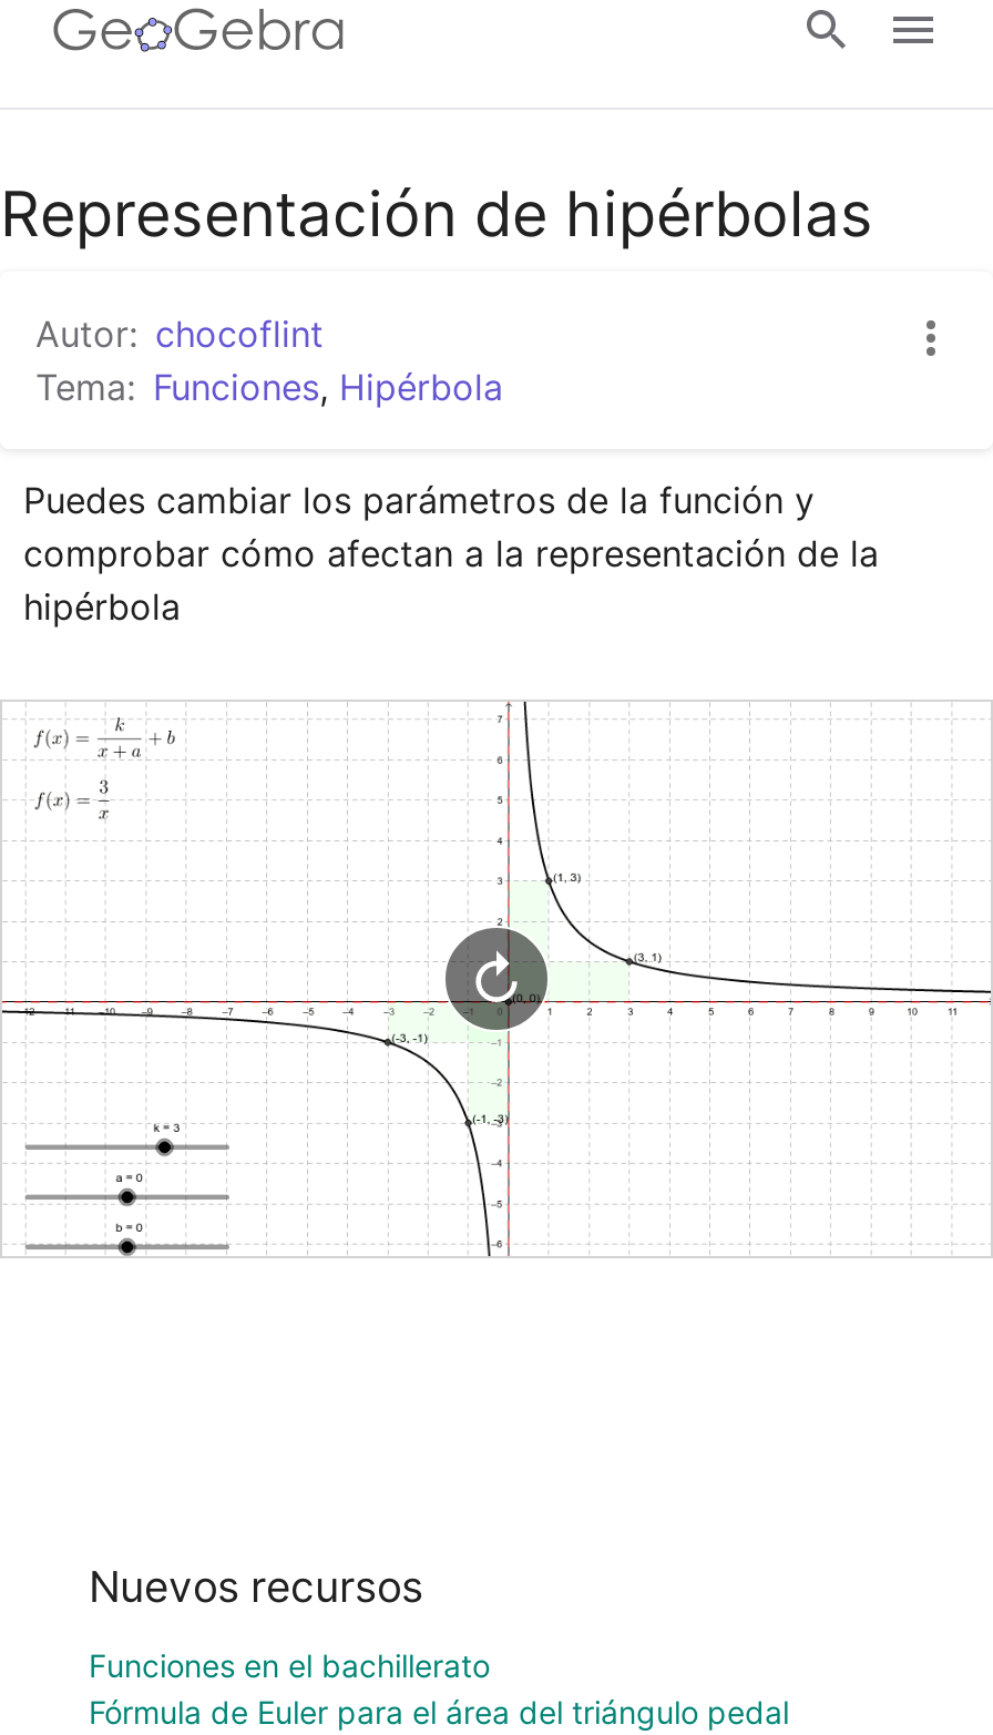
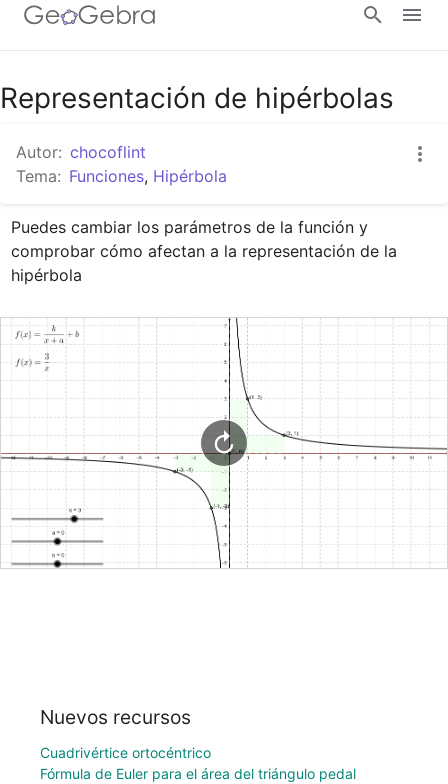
[89,1646,490,1684] Funciones en el bachillerato -> [40,744,211,761] Cuadrivértice ortocéntrico

